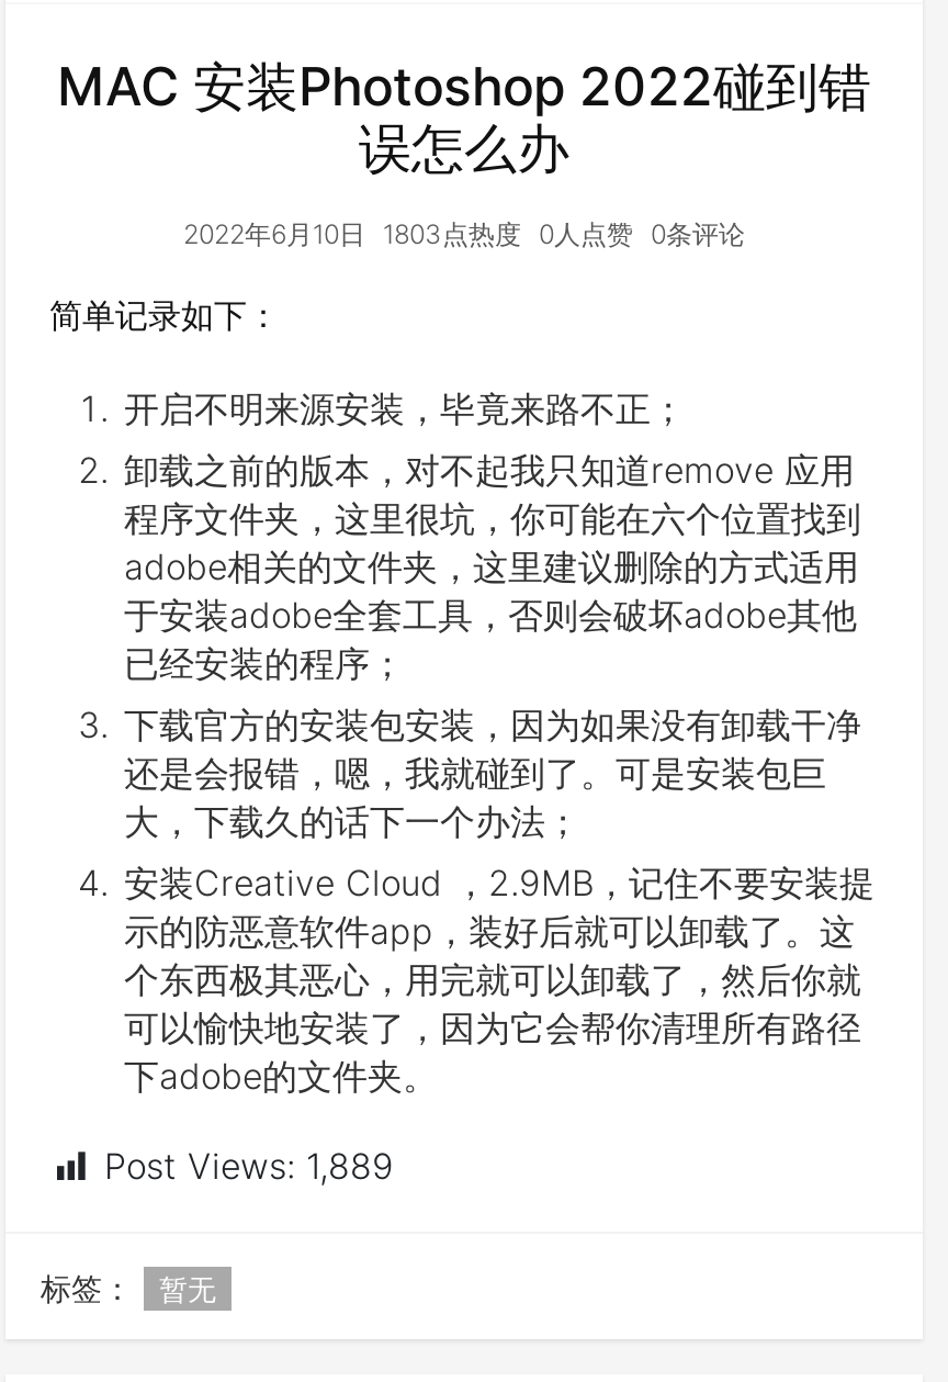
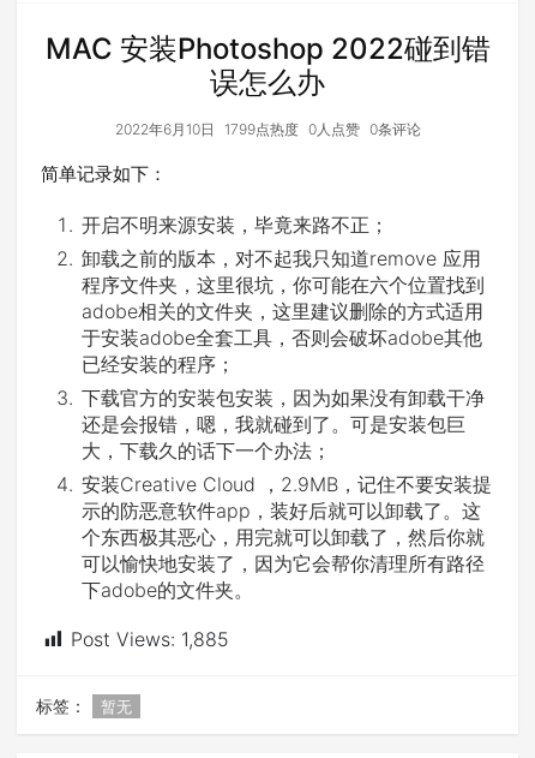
[183,217,745,250] 2022年6月10日 1803点热度 0人点赞 0条评论 -> [115,120,420,138] 2022年6月10日 1799点热度 0人点赞 0条评论
[104,1144,394,1188] Post Views: 1,889 -> [71,627,229,651] Post Views: 1,885

